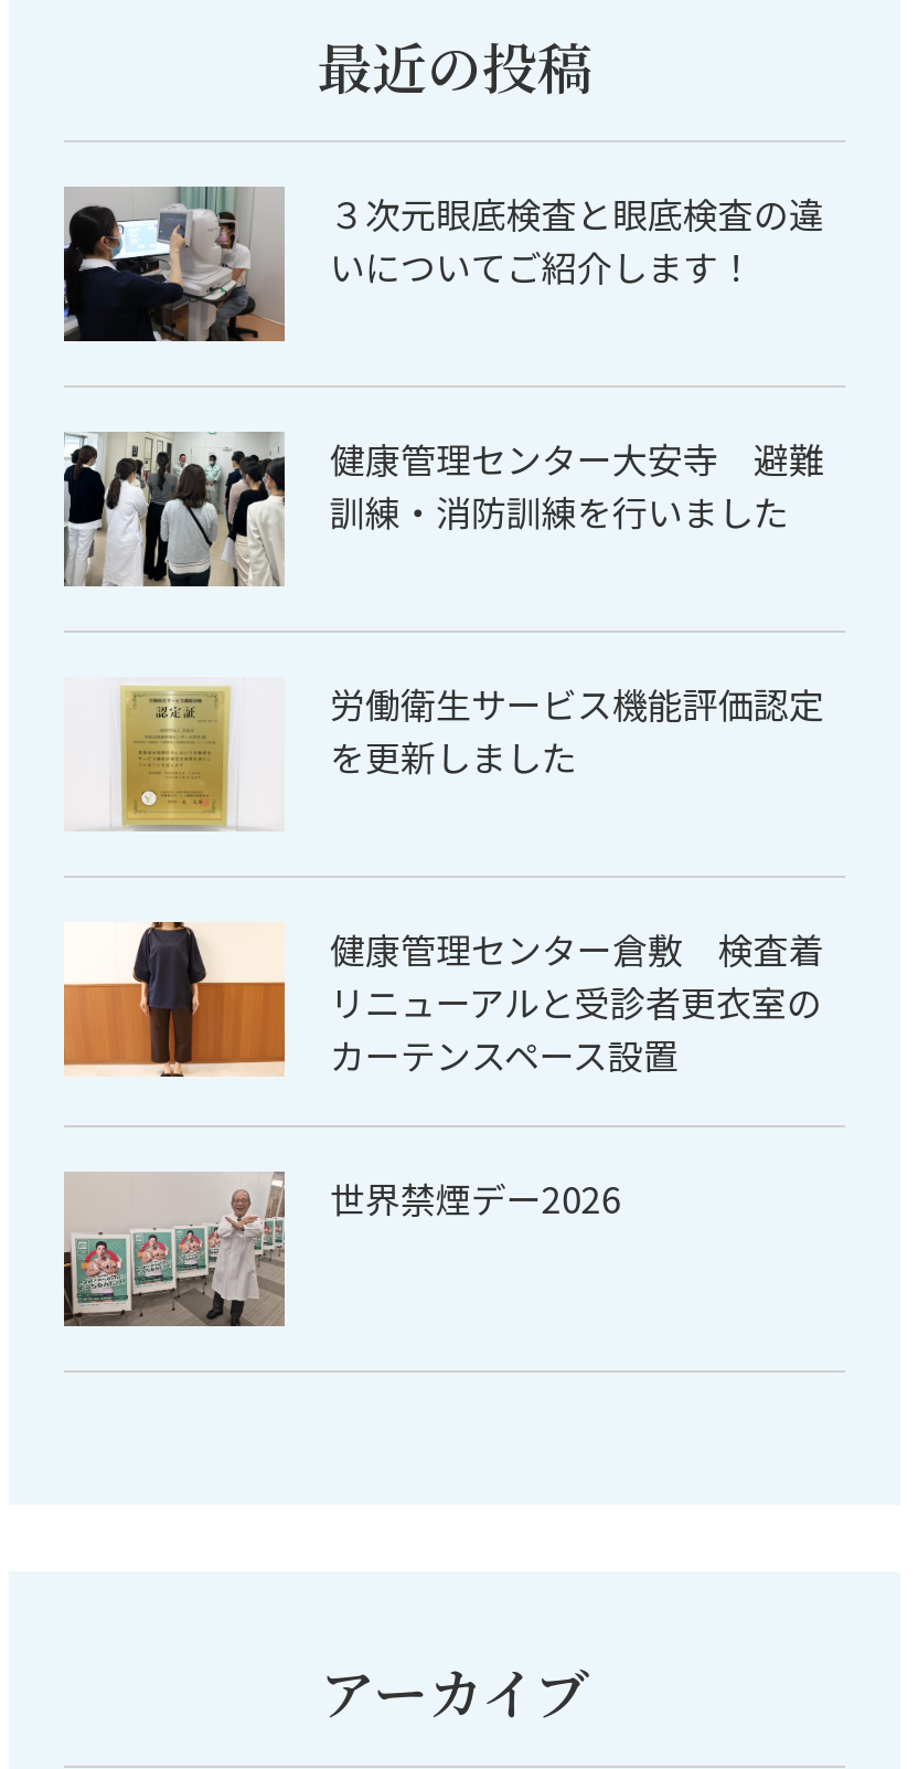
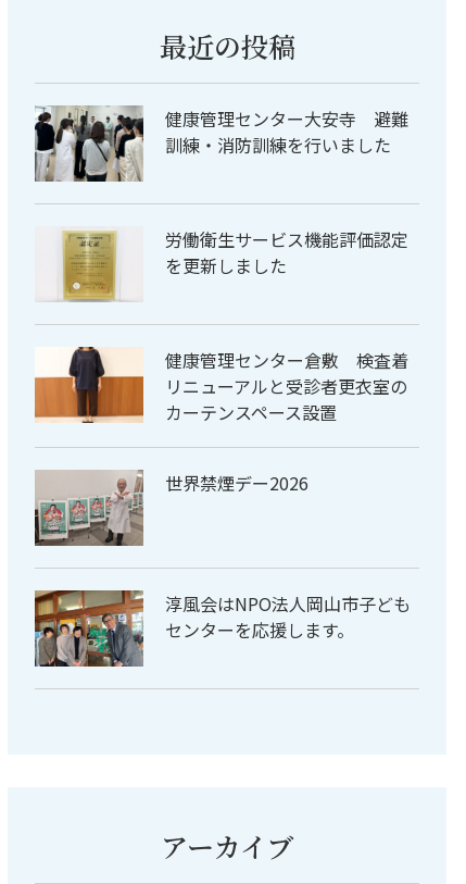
[64,186,824,345] [image] | ３次元眼底検査と眼底検査の違 | いについてご紹介します！ -> none
moved [62,428,824,1225] -> [34,103,409,495]: [image] | 健康管理センター大安寺 避難 | 訓練・消防訓練を行いました | ... | カーテンスペース設置 | 世界禁煙デー2026
moved [62,1175,289,1330] -> [34,471,146,547]: [image]
none -> [34,589,411,668] [image] | 淳風会はNPO法人岡山市子ども | センターを応援します。

